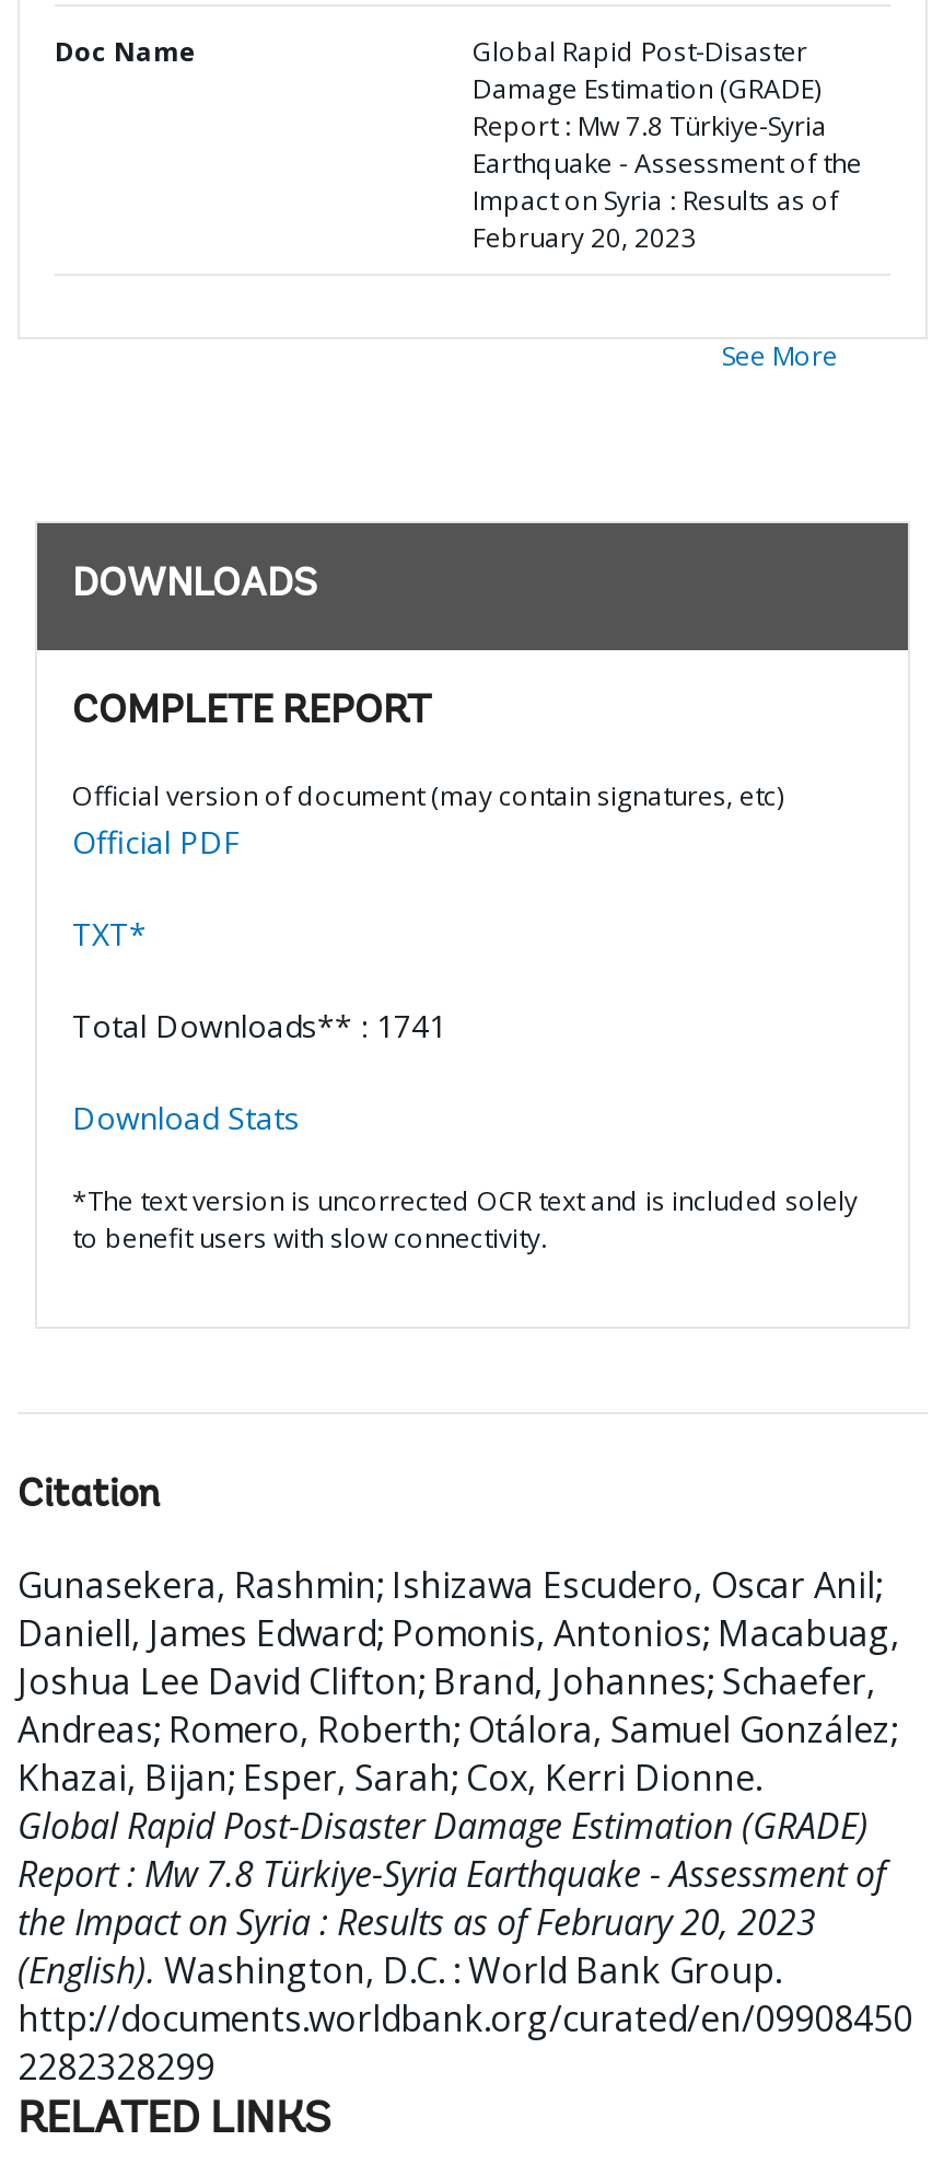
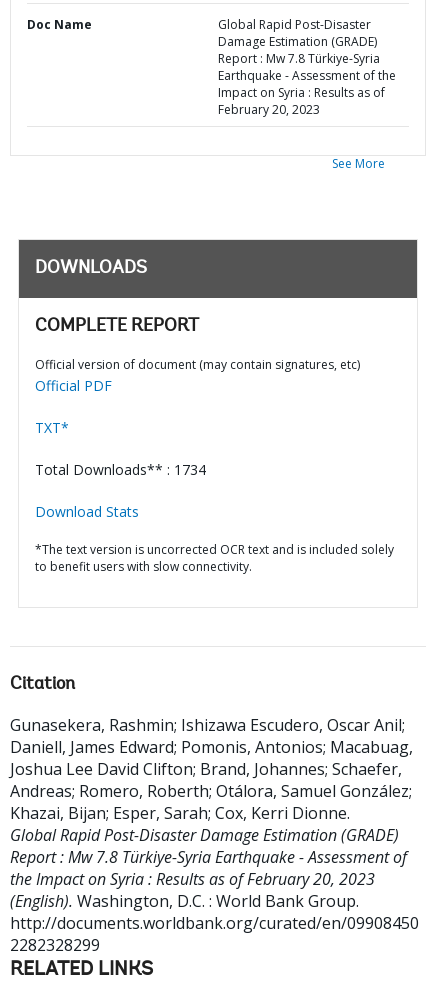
[72,1005,446,1046] Total Downloads** : 1741 -> [35,460,206,479] Total Downloads** : 1734

